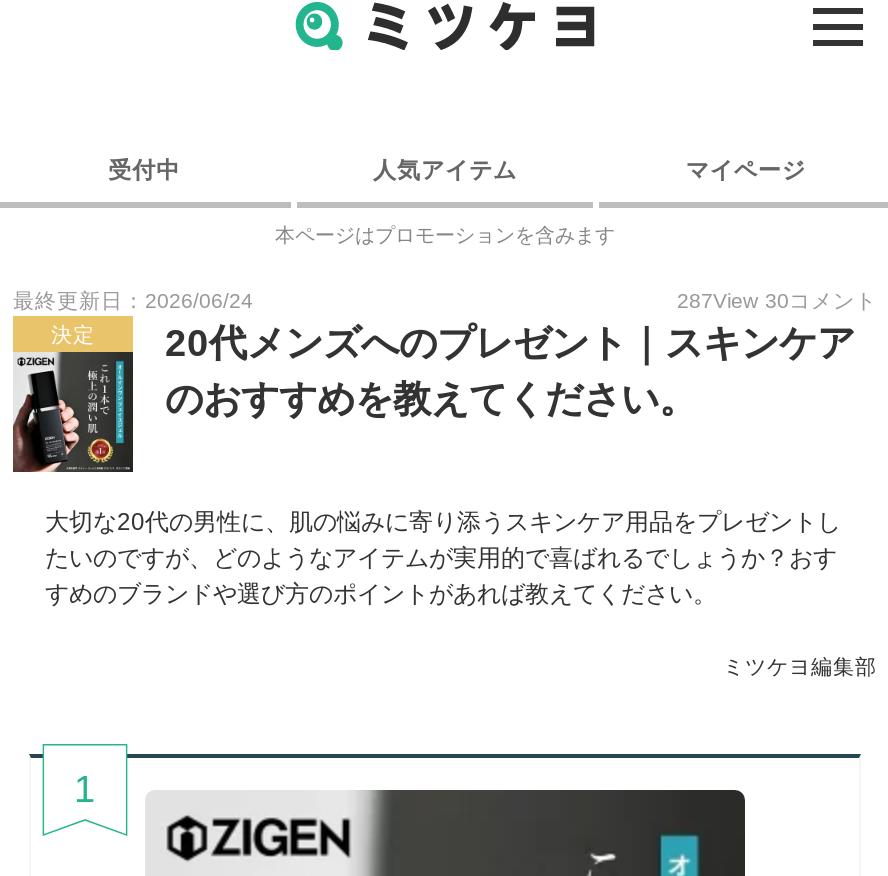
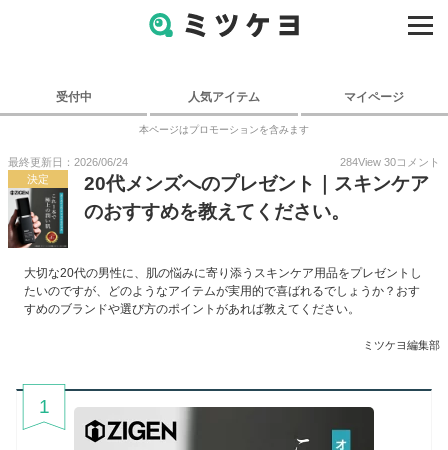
[677,287,877,311] 287View 30コメント -> [340,155,440,167] 284View 30コメント

